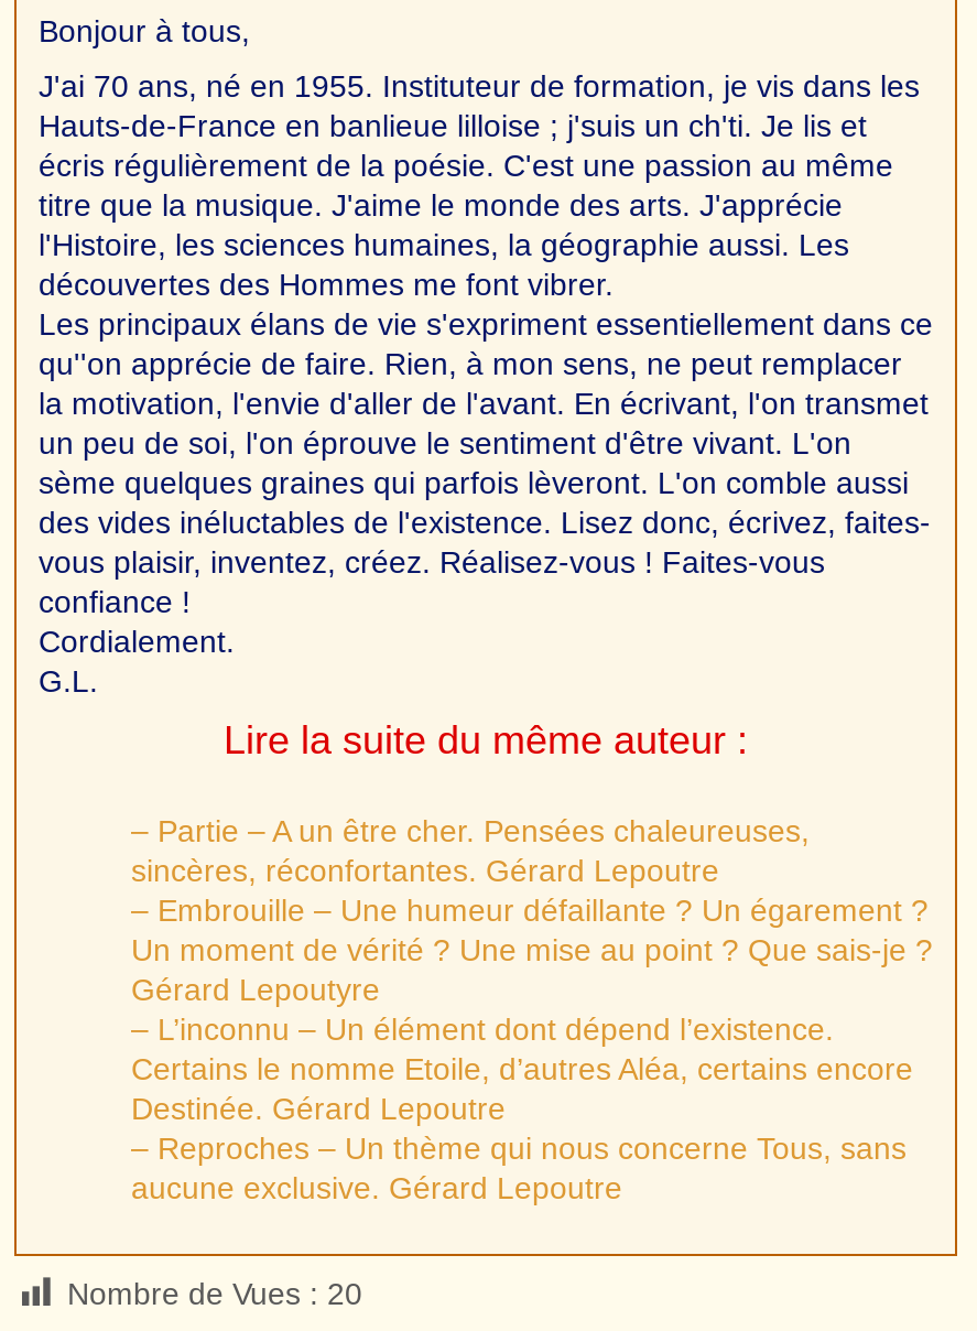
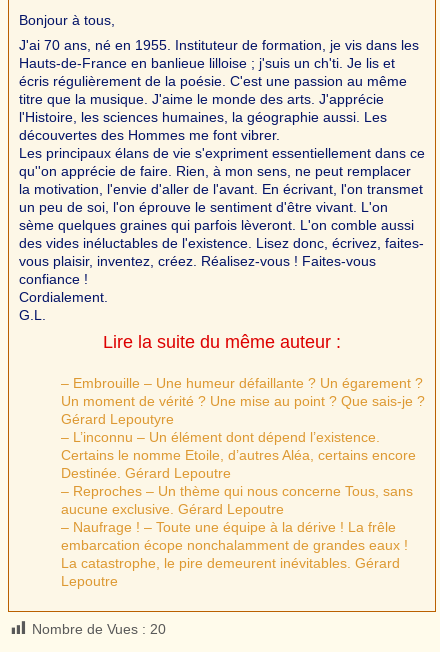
[131,813,810,888] – Partie – A un être cher. Pensées chaleureuses, | sincères, réconfortantes. Gérard Lepoutre -> none
moved [131,892,933,1205] -> [61,374,425,516]: – Embrouille – Une humeur défaillante ? Un égarement ? | Un moment de vérité ? Une mise au point ? Que sais-je ? | Gérard Lepoutyre | – L’inconnu – Un élément dont dépend l’existence. | Certains le nomme Etoile, d’autres Aléa, certains encore | Destinée. Gérard Lepoutre | – Reproches – Un thème qui nous concerne Tous, sans | aucune exclusive. Gérard Lepoutre
none -> [61,518,408,588] – Naufrage ! – Toute une équipe à la dérive ! La frêle | embarcation écope nonchalamment de grandes eaux ! | La catastrophe, le pire demeurent inévitables. Gérard | Lepoutre

